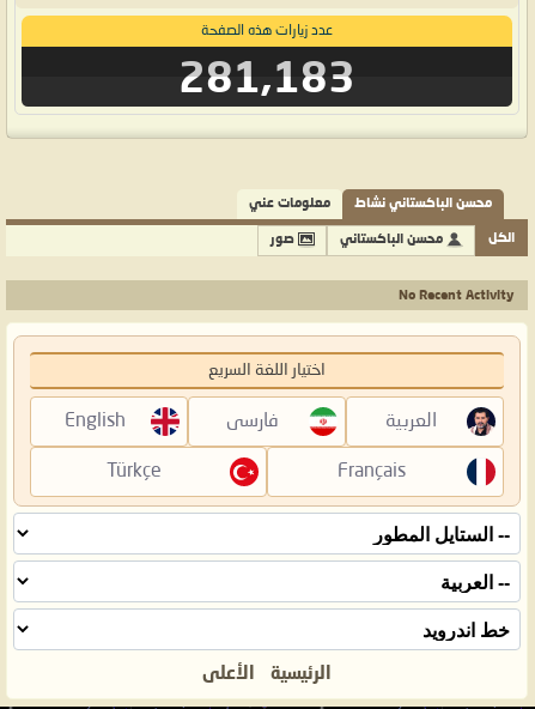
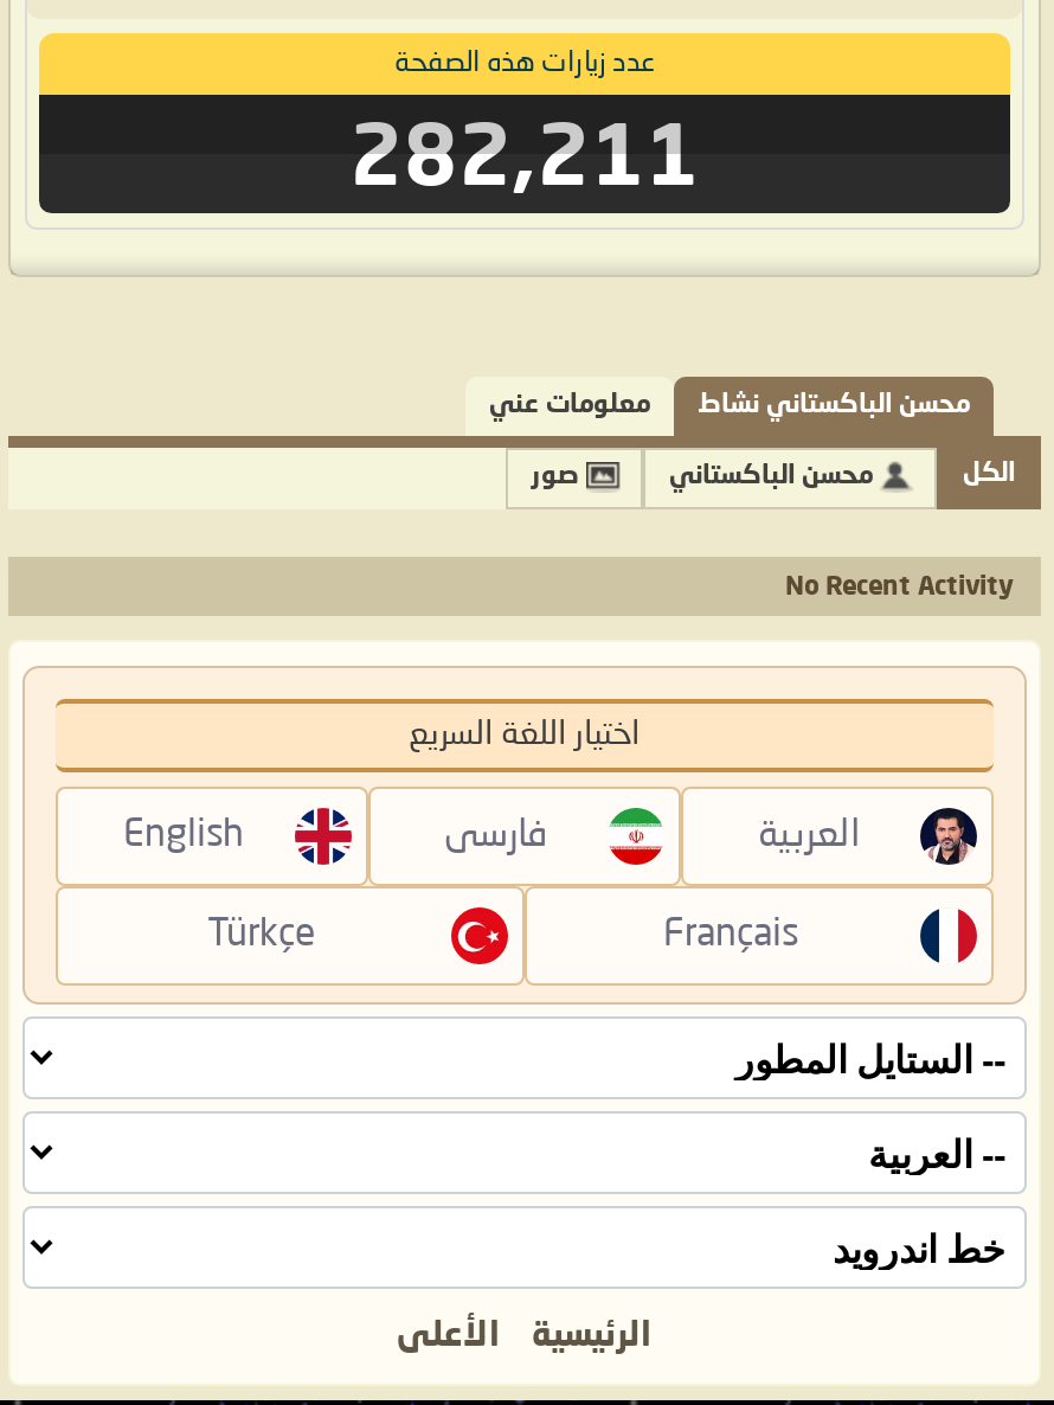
[178,59,355,101] 281,183 -> [349,120,700,203] 282,211

